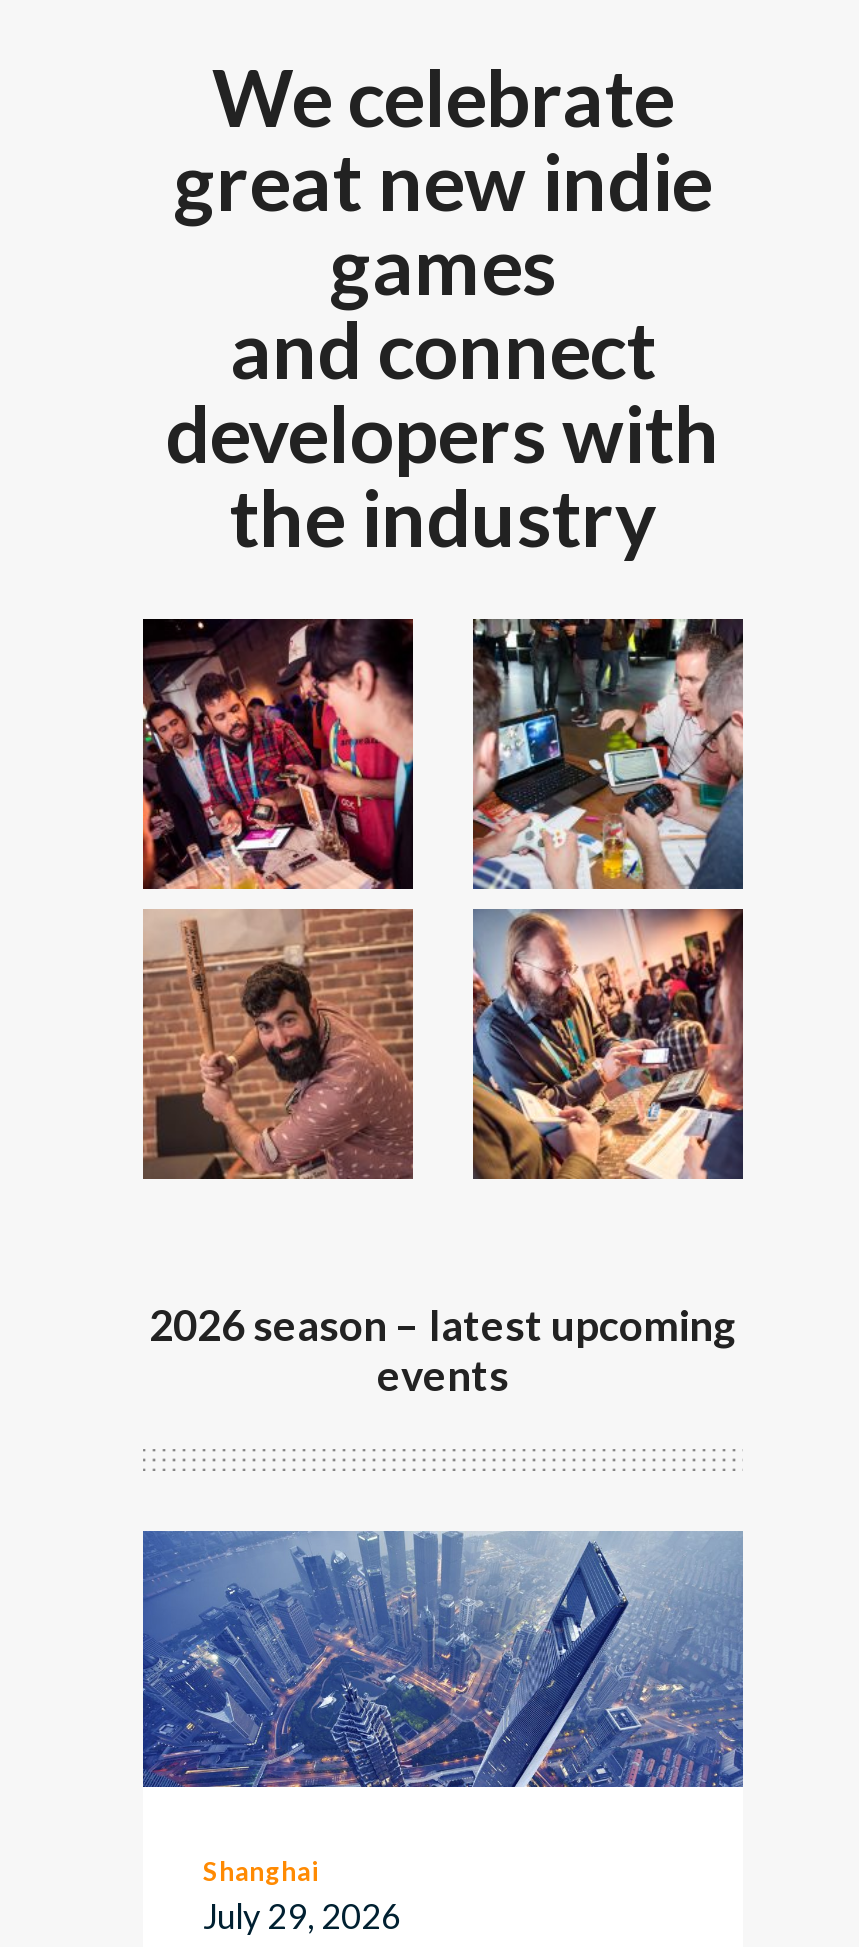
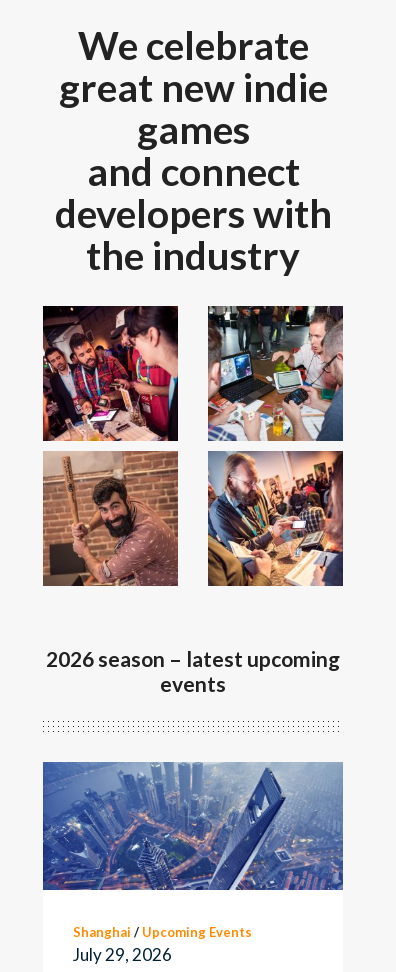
[203,1856,319,1888] Shanghai -> [73,924,252,940] Shanghai / Upcoming Events

